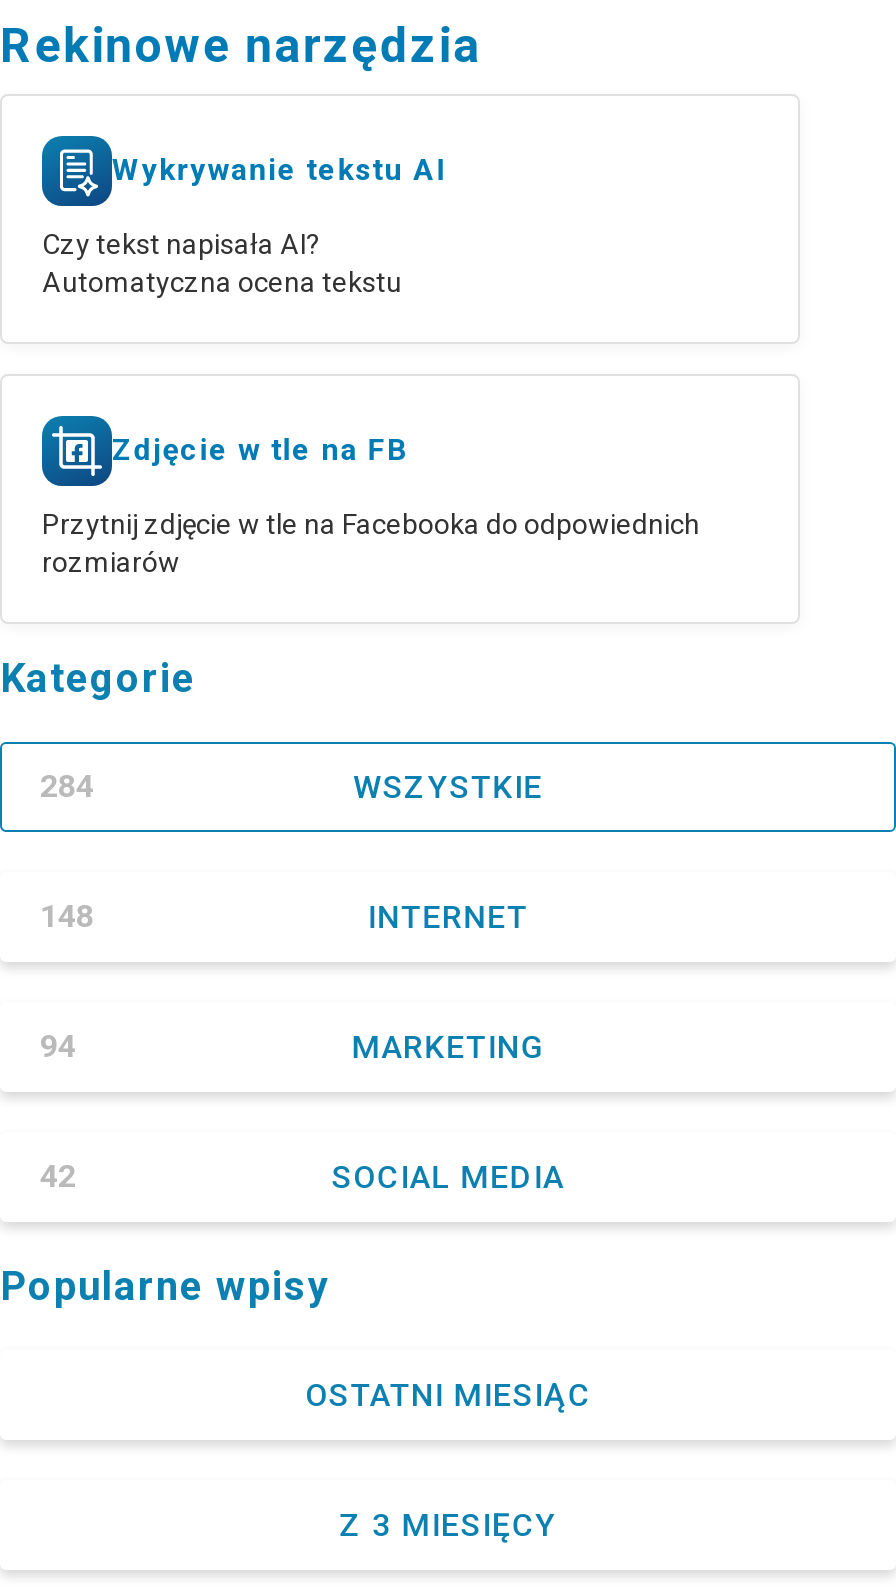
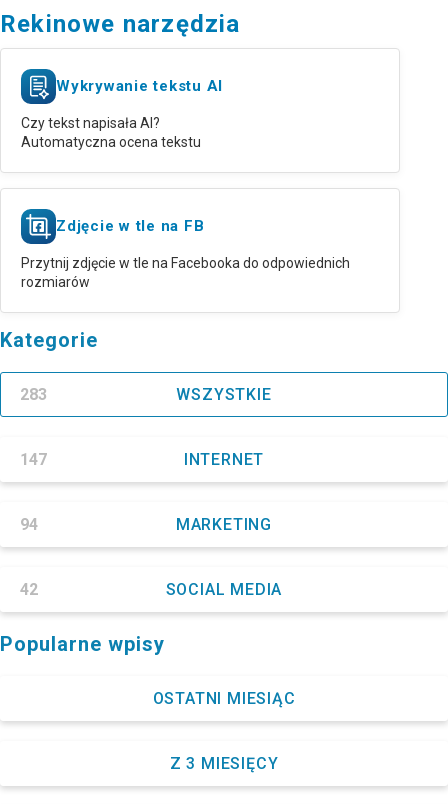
[40,768,94,806] 284 -> [20,385,47,404] 283
[40,898,94,936] 148 -> [20,450,47,469] 147

